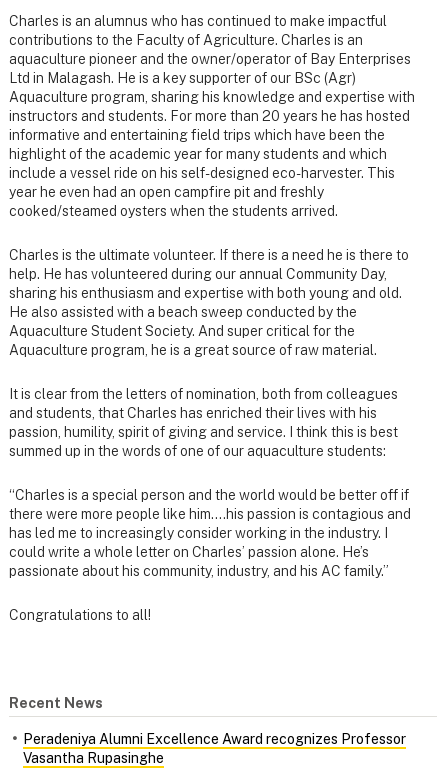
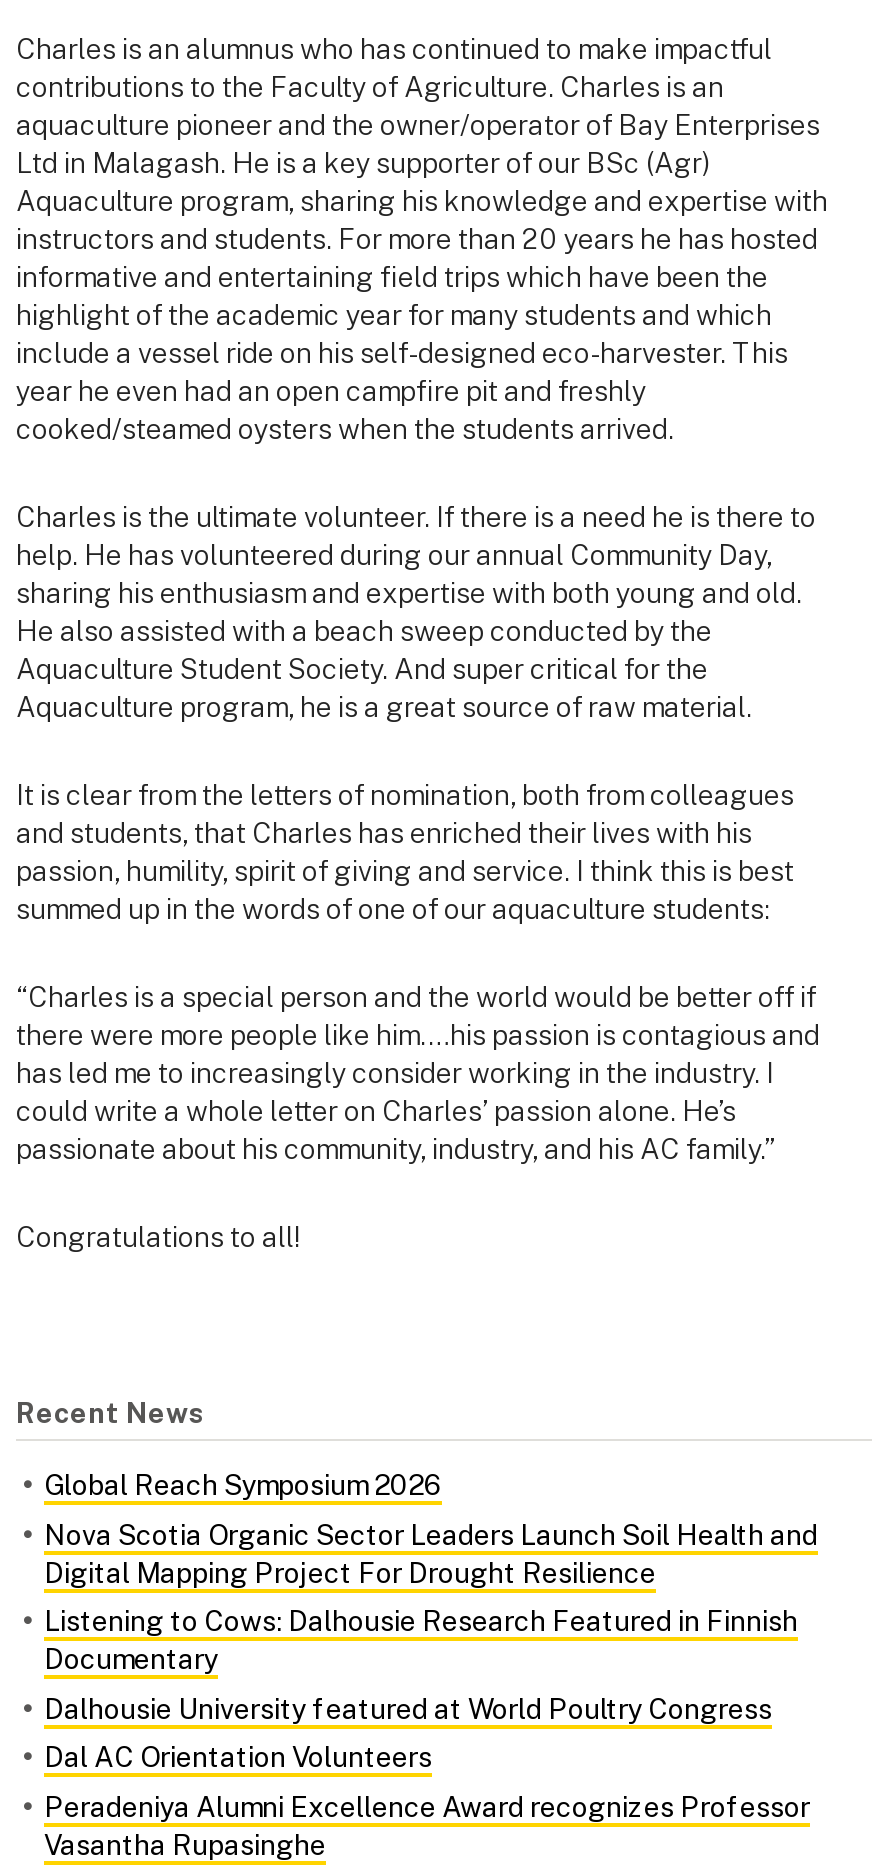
none -> [44,1469,818,1774] Global Reach Symposium 2026 | Nova Scotia Organic Sector Leaders Launch Soil Health and | Digital Mapping Project For Drought Resilience | Listening to Cows: Dalhousie Research Featured in Finnish | Documentary | Dalhousie University featured at World Poultry Congress | Dal AC Orientation Volunteers

